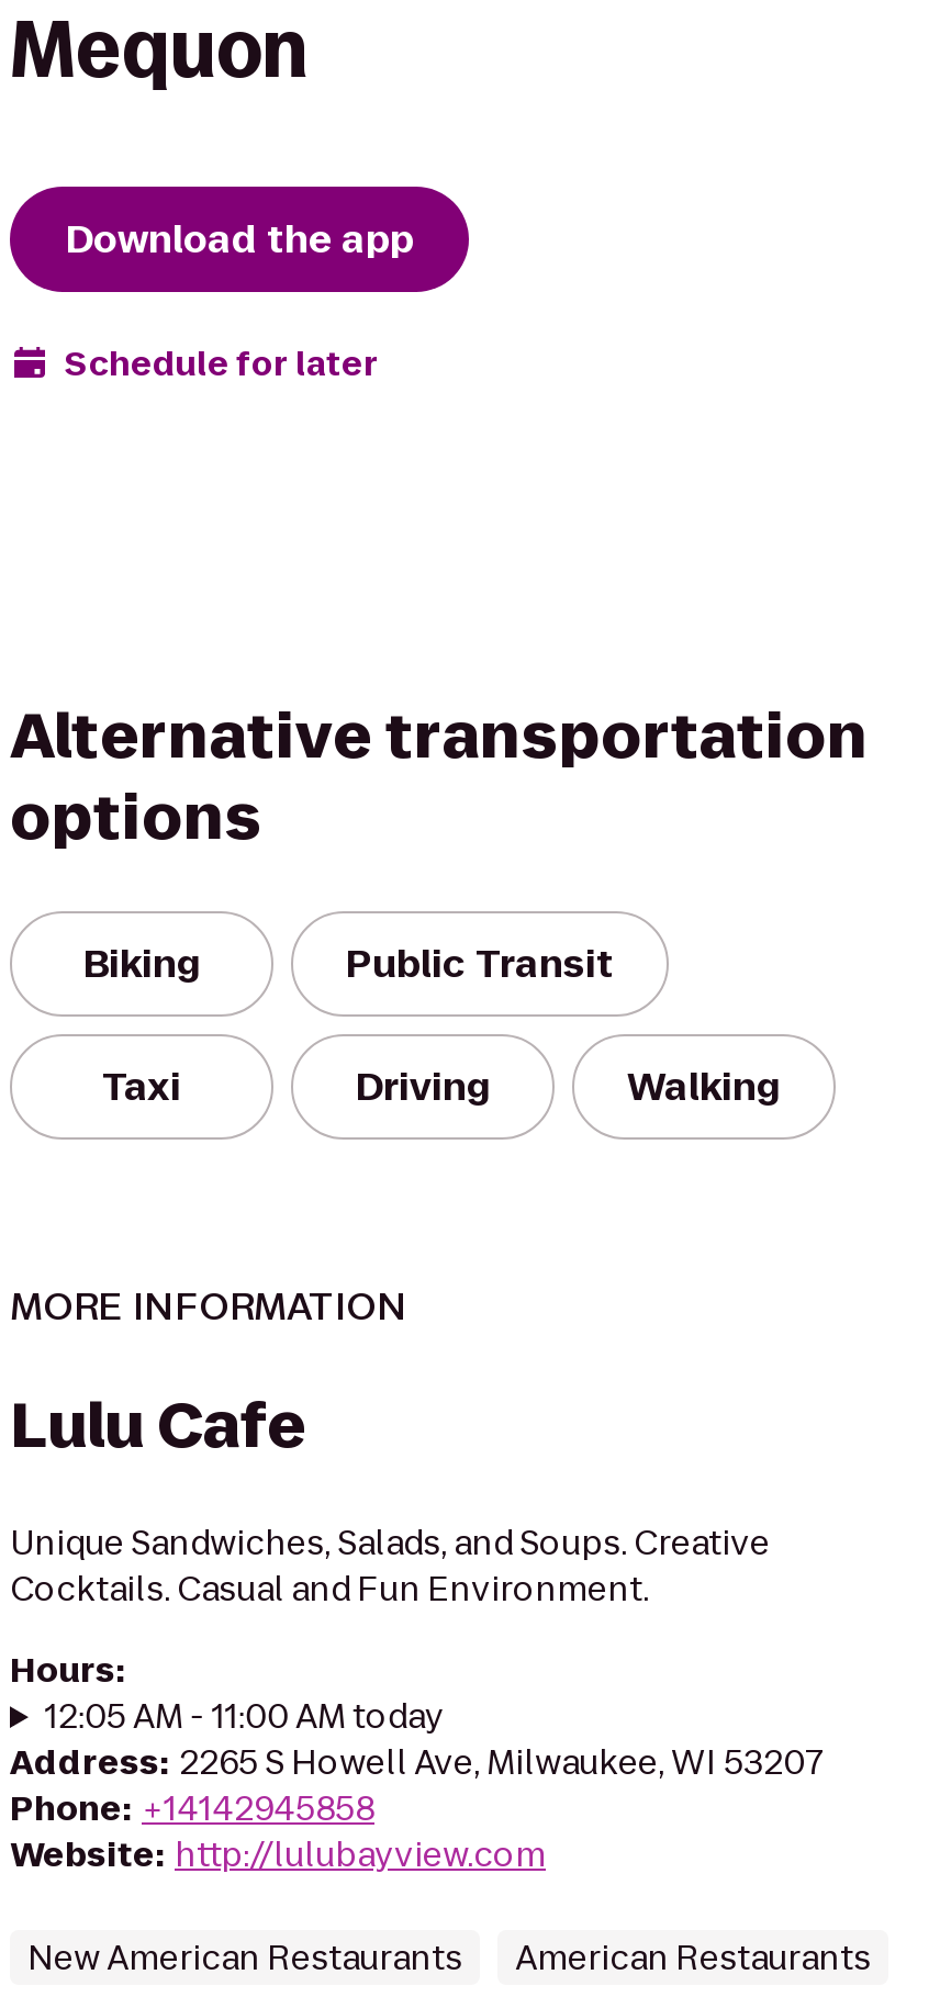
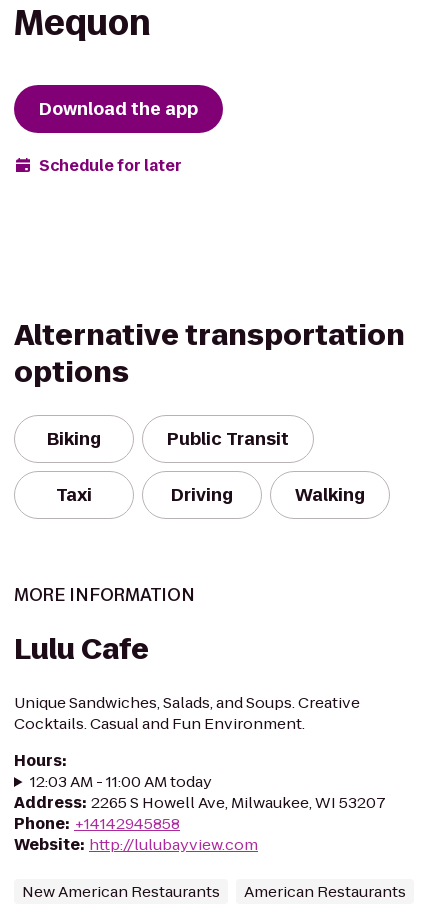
[45,1693,445,1739] 12:05 AM - 11:00 AM today -> [30,771,212,792] 12:03 AM - 11:00 AM today

